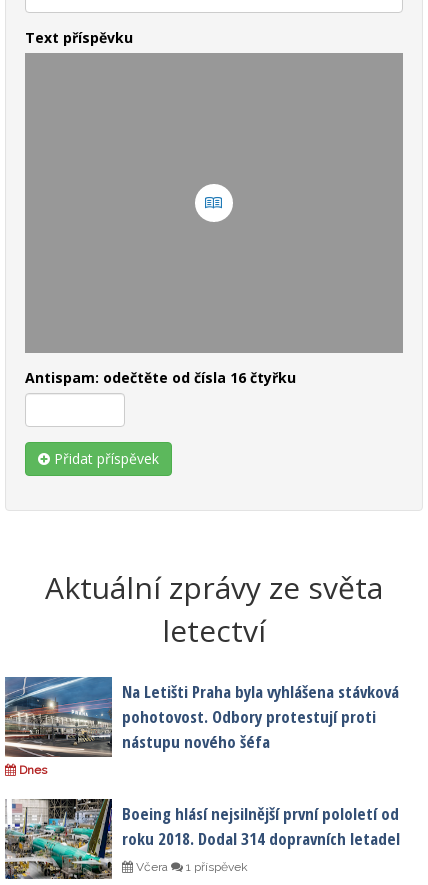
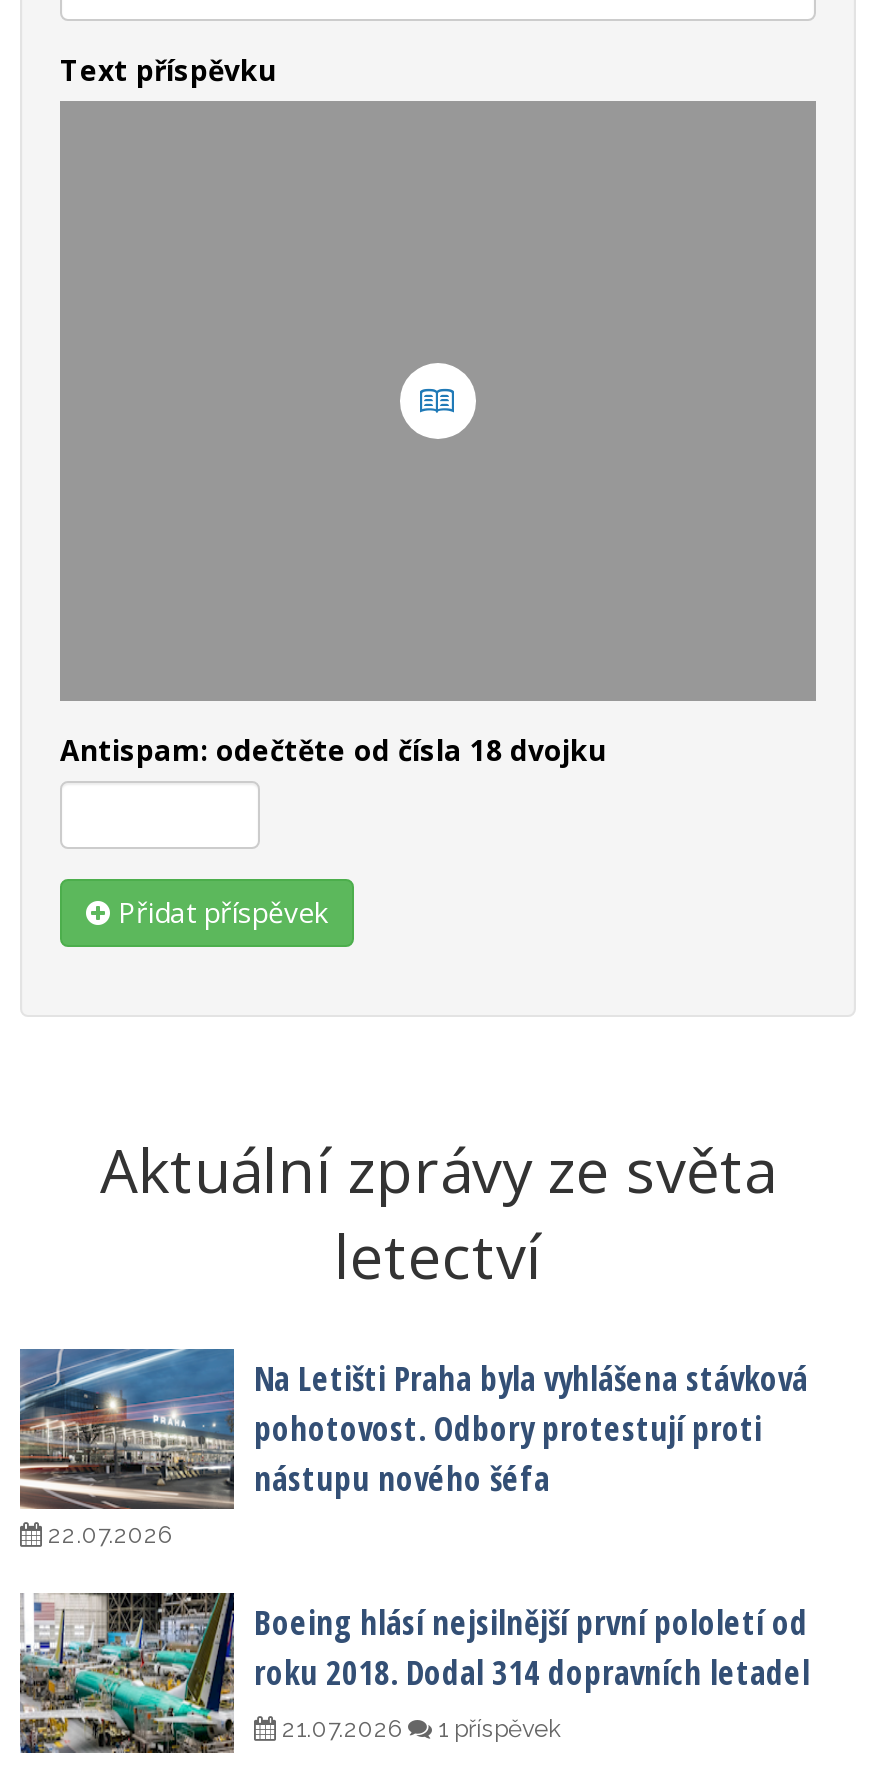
[25,368,296,387] Antispam: odečtěte od čísla 16 čtyřku -> [60,732,606,770] Antispam: odečtěte od čísla 18 dvojku
[19,763,47,777] Dnes -> [42,1522,172,1550] 22.07.2026
[133,860,171,874] Včera -> [276,1716,408,1744] 21.07.2026

